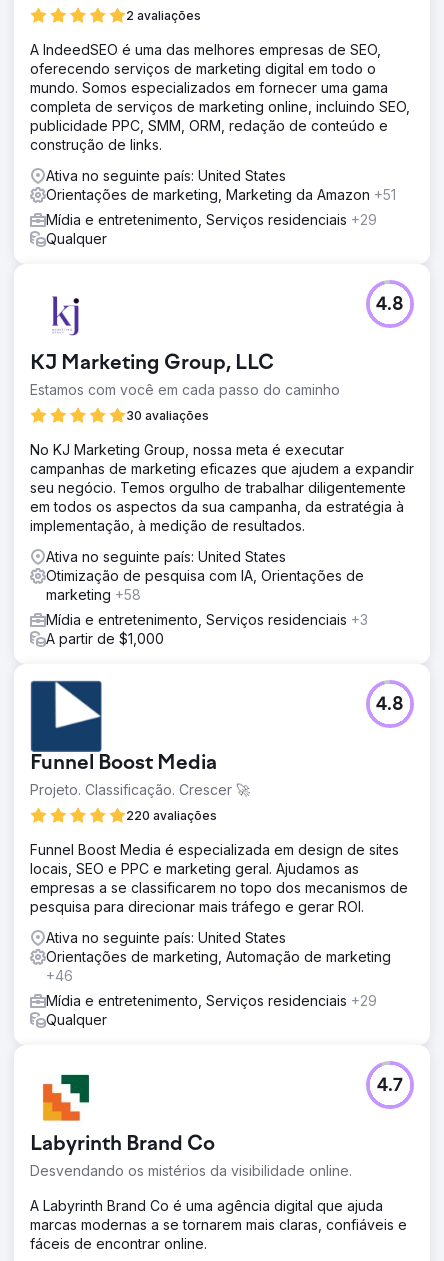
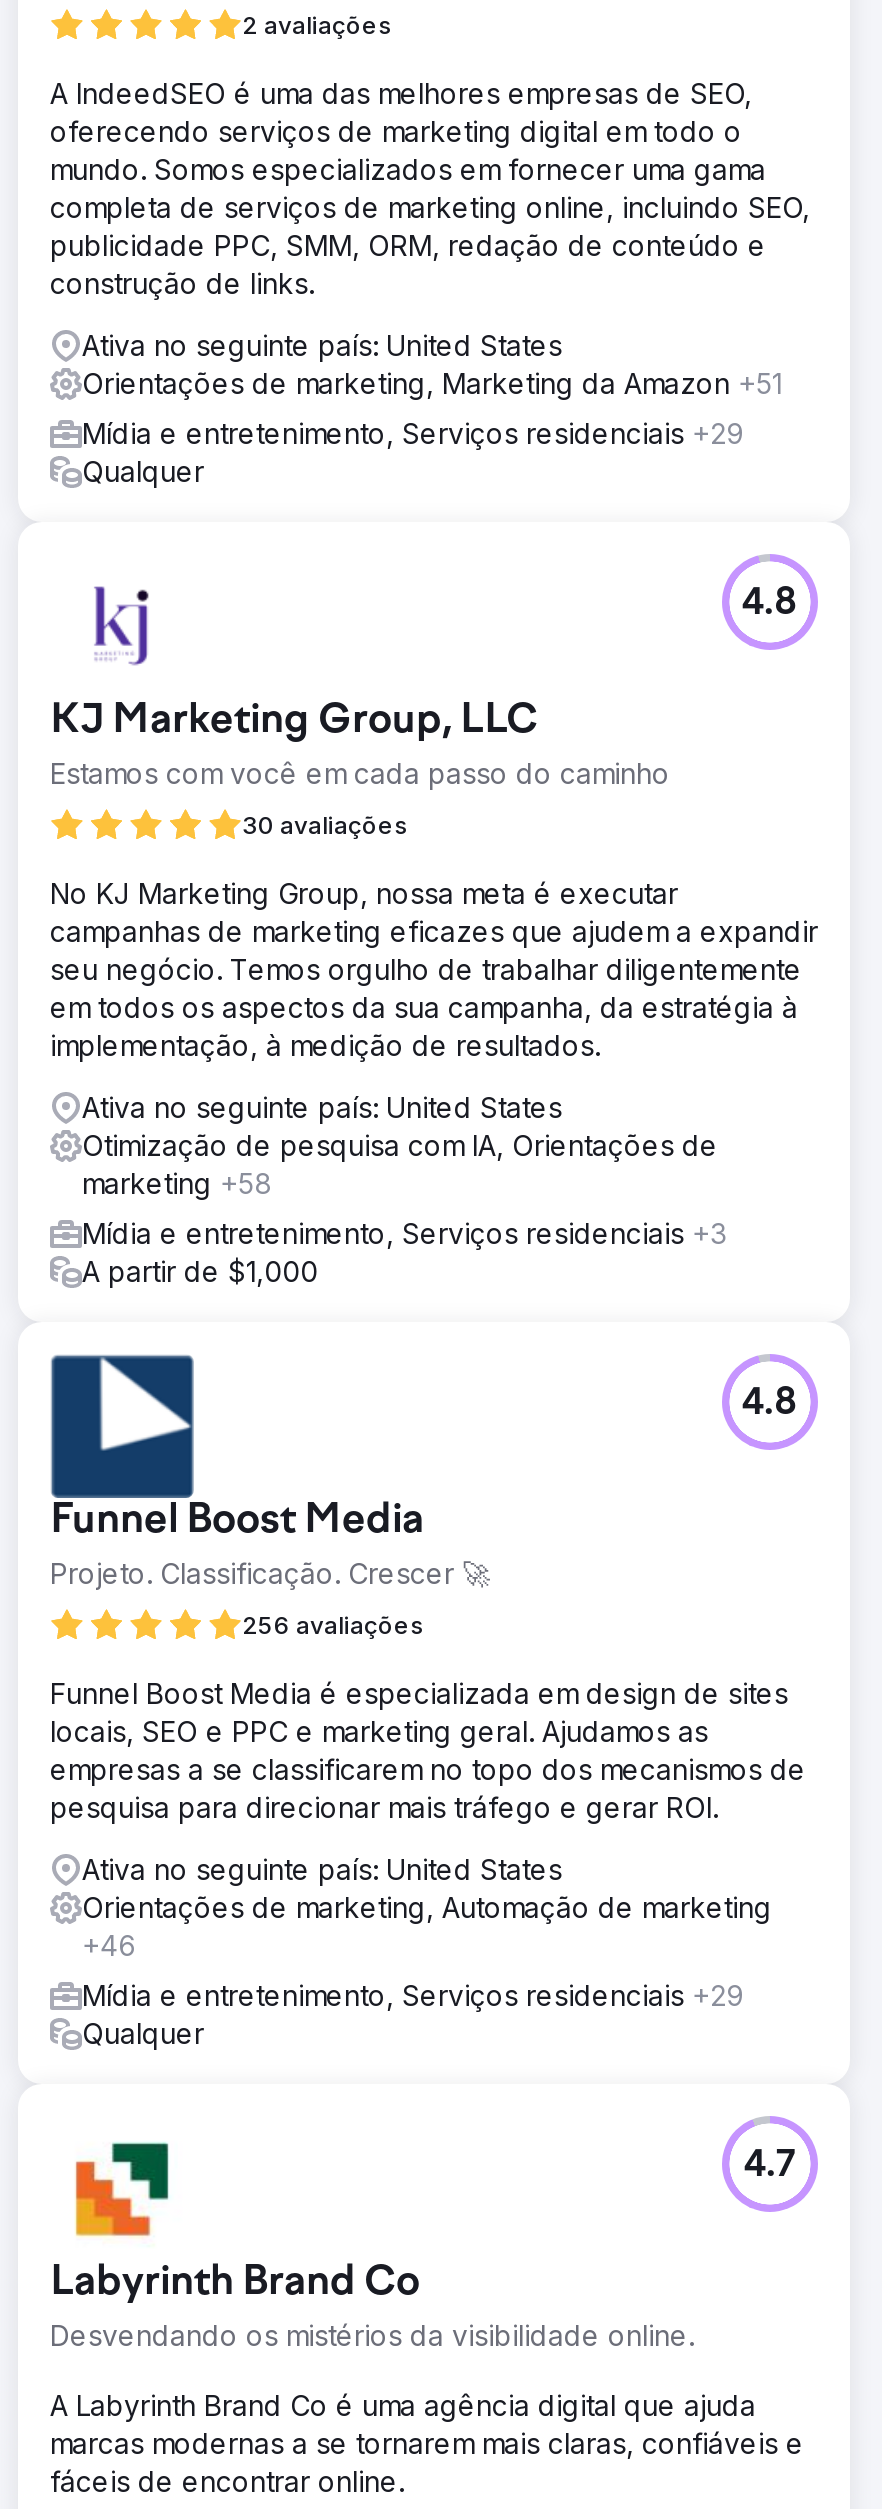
[126,808,217,823] 220 avaliações -> [242,1609,424,1639] 256 avaliações

